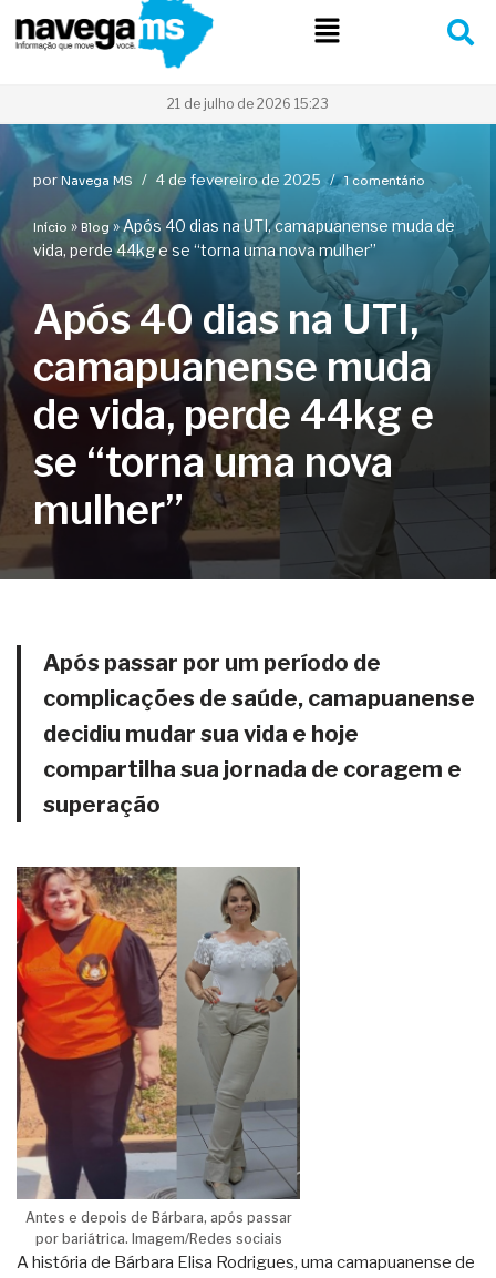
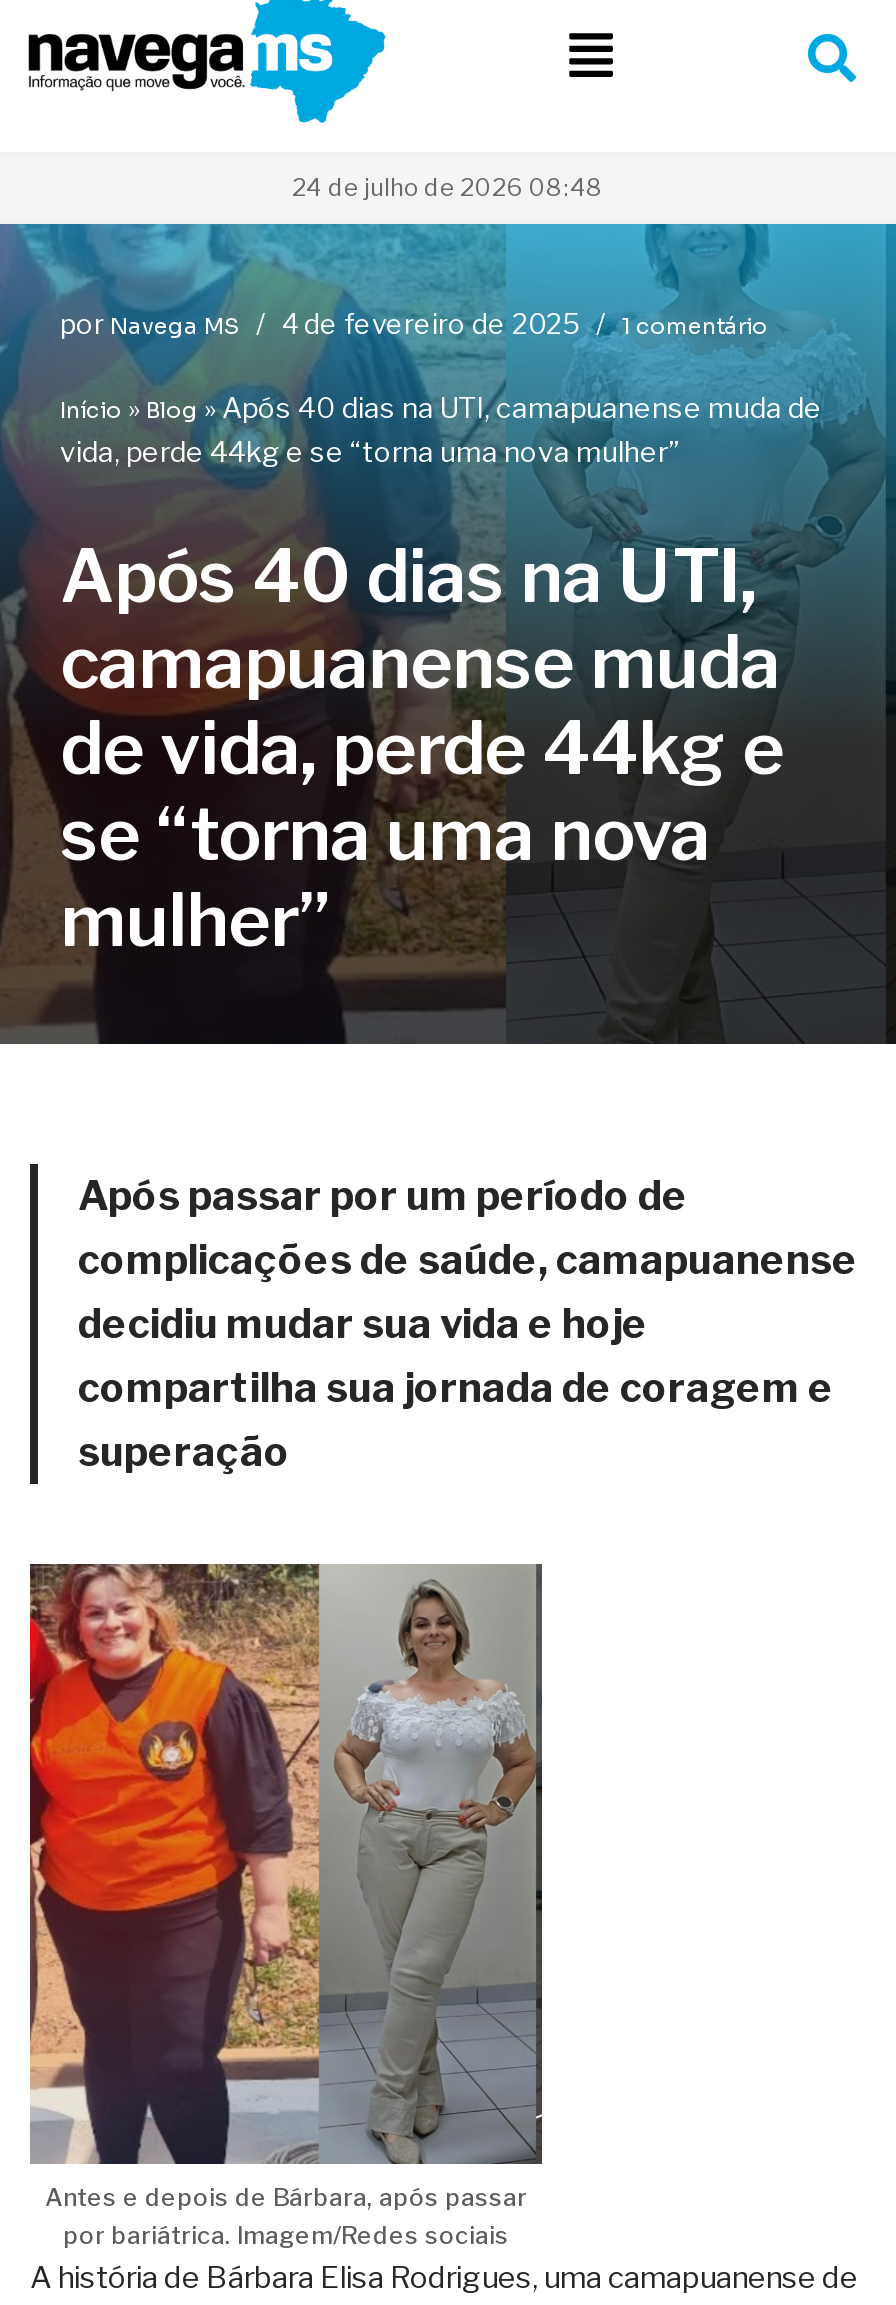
[167,96,329,112] 21 de julho de 2026 15:23 -> [292,173,604,203] 24 de julho de 2026 08:48

